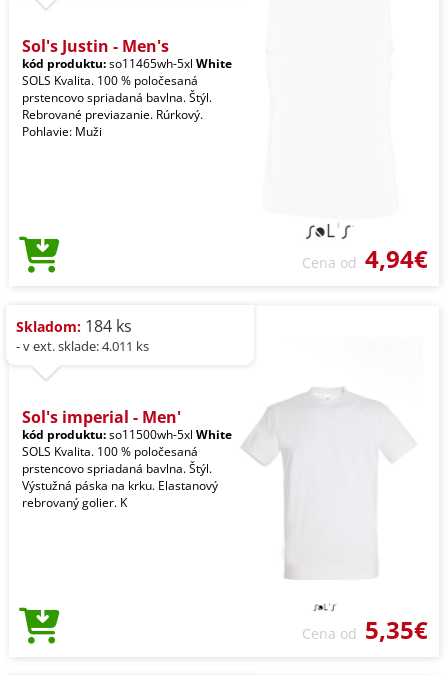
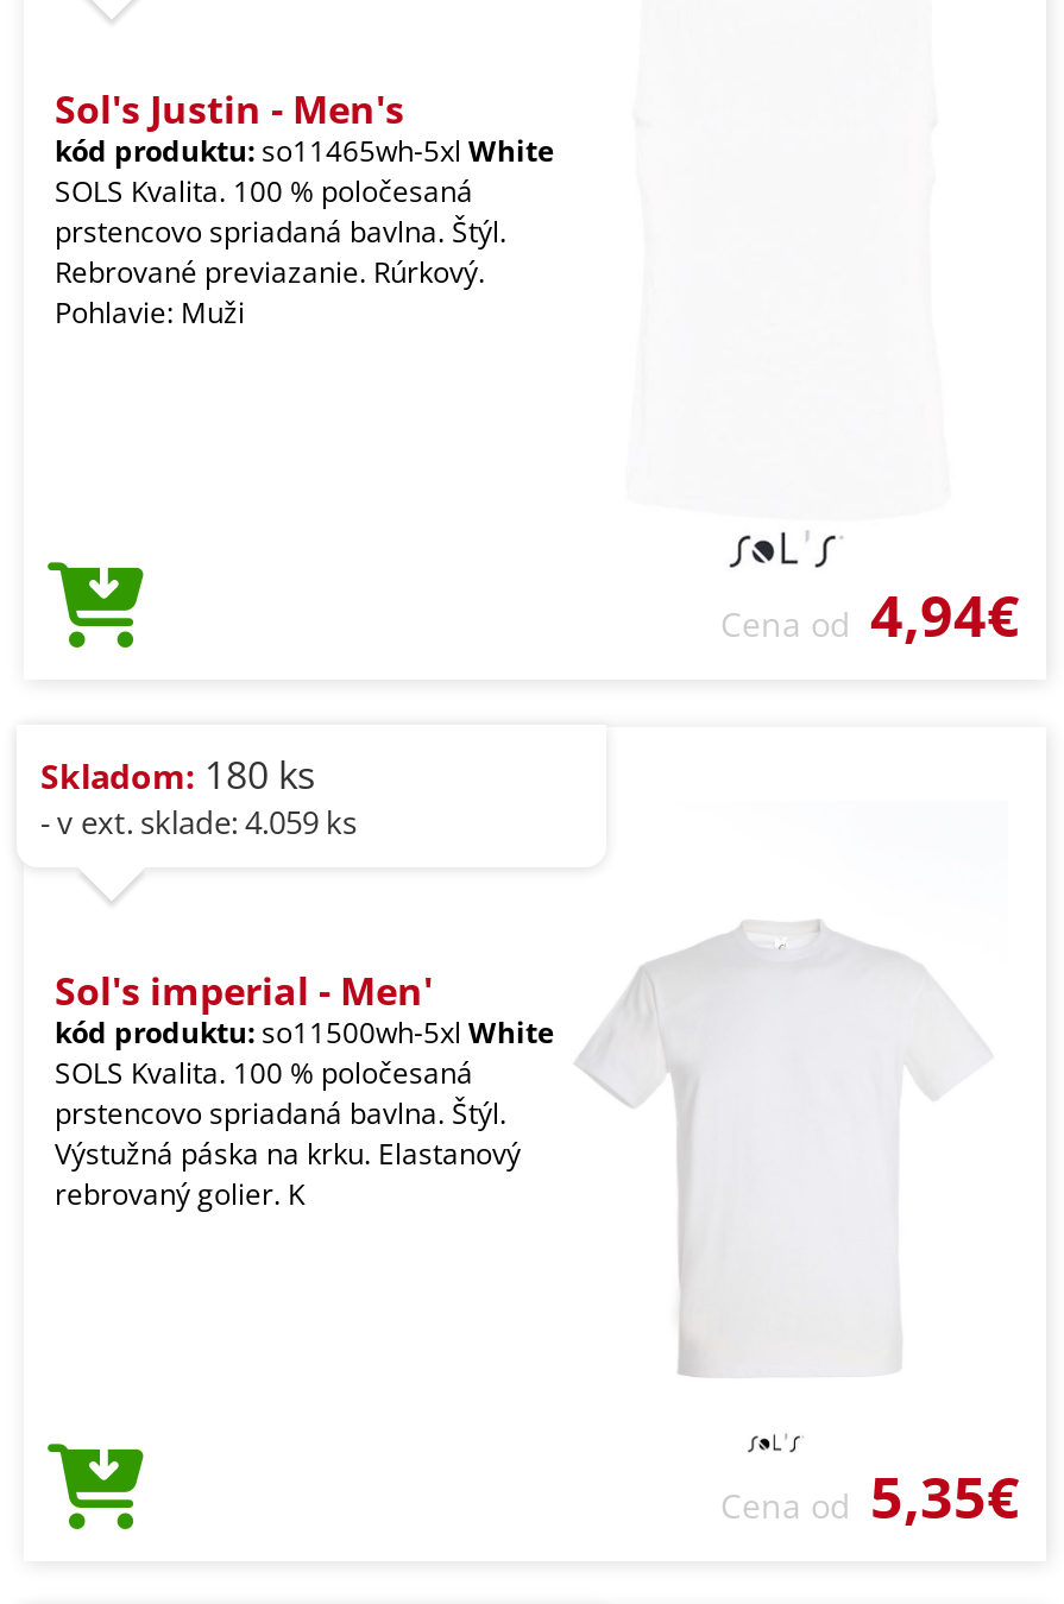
[16,315,132,337] Skladom: 184 ks -> [40,748,316,800] Skladom: 180 ks
[16,337,149,355] - v ext. sklade: 4.011 ks -> [40,800,357,843] - v ext. sklade: 4.059 ks

